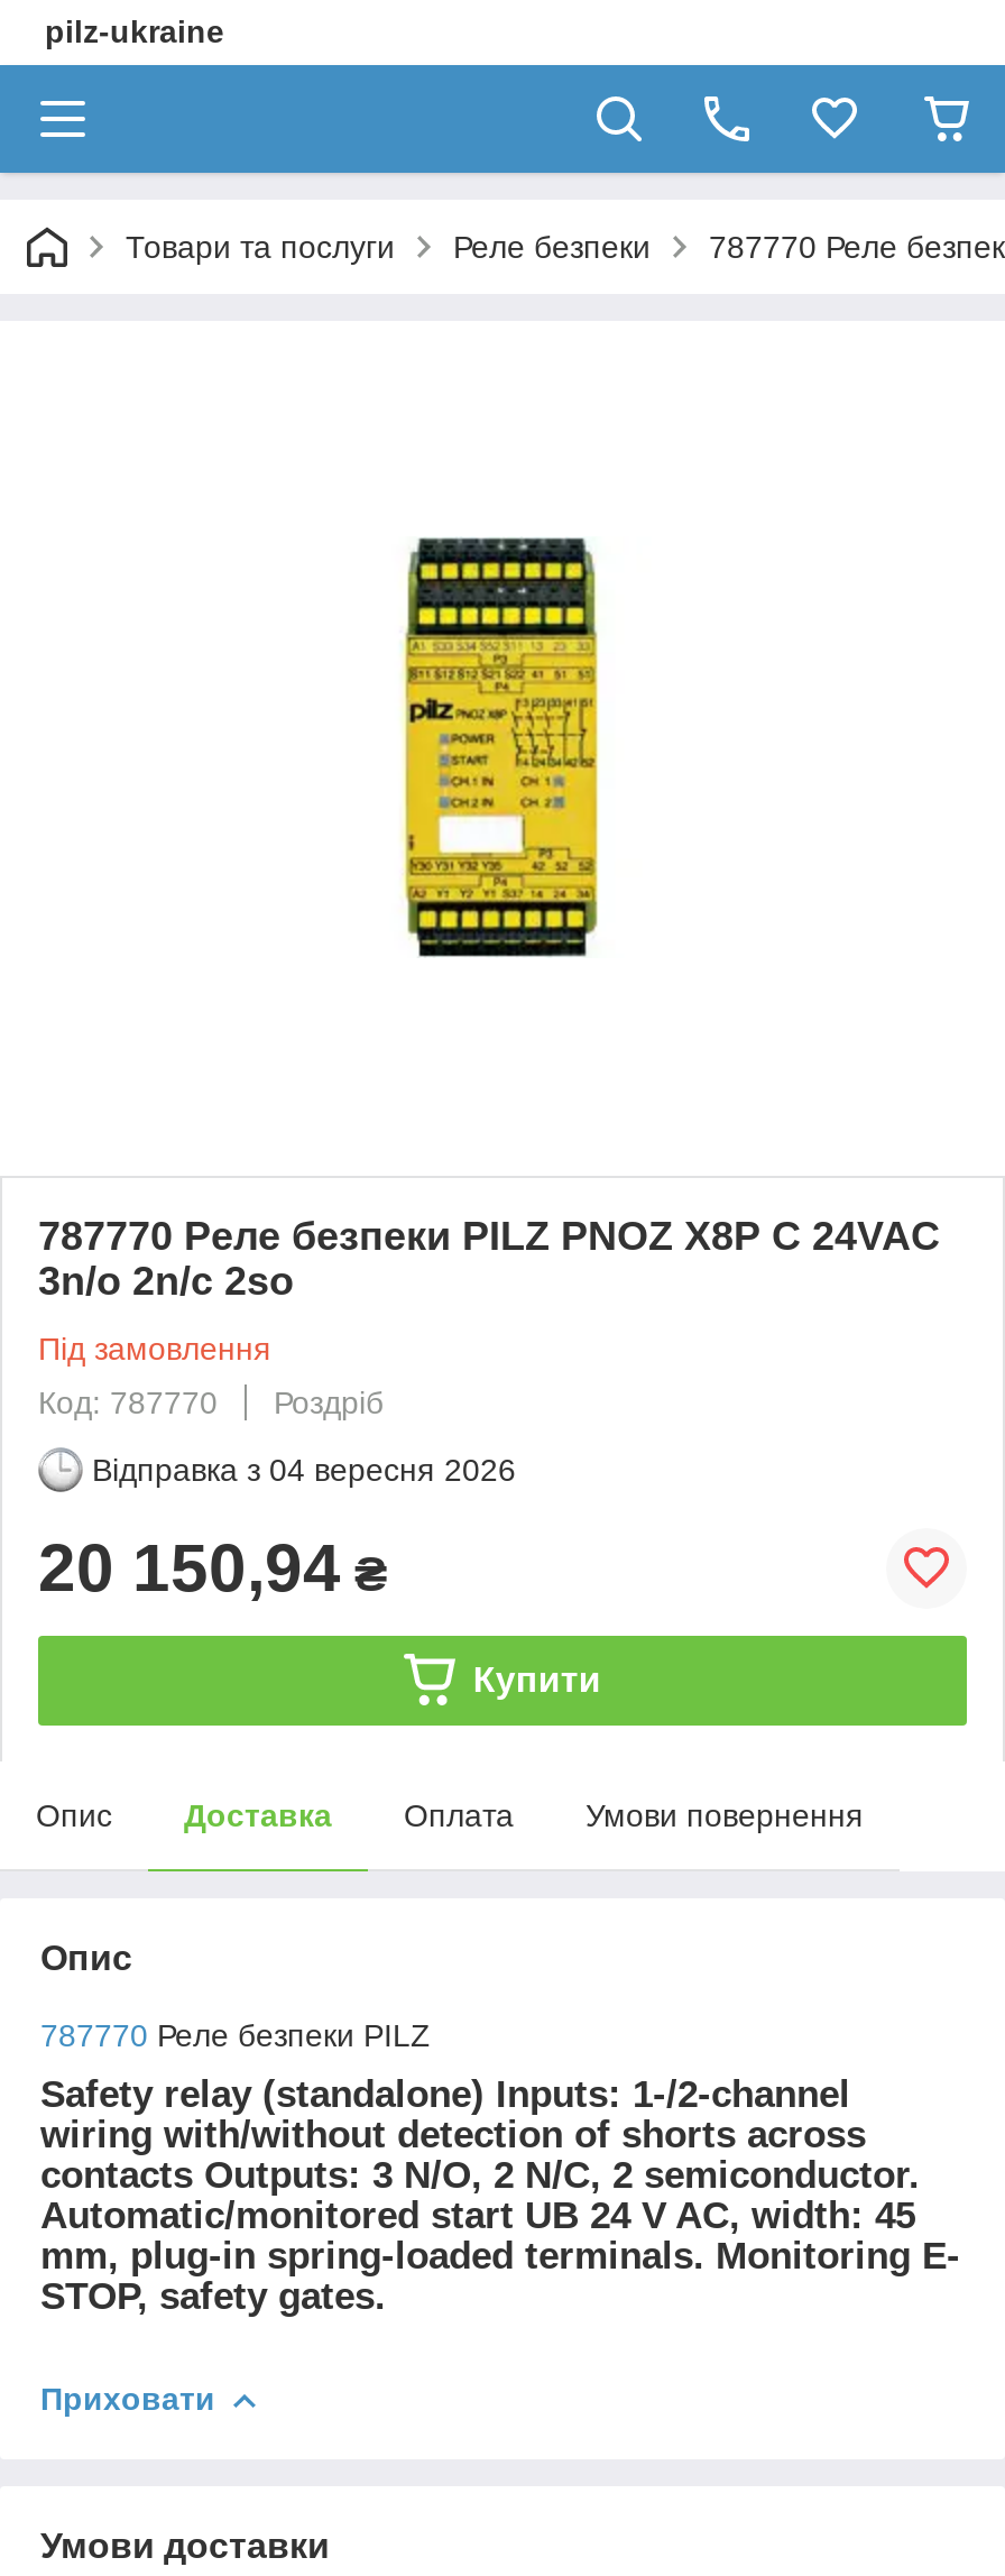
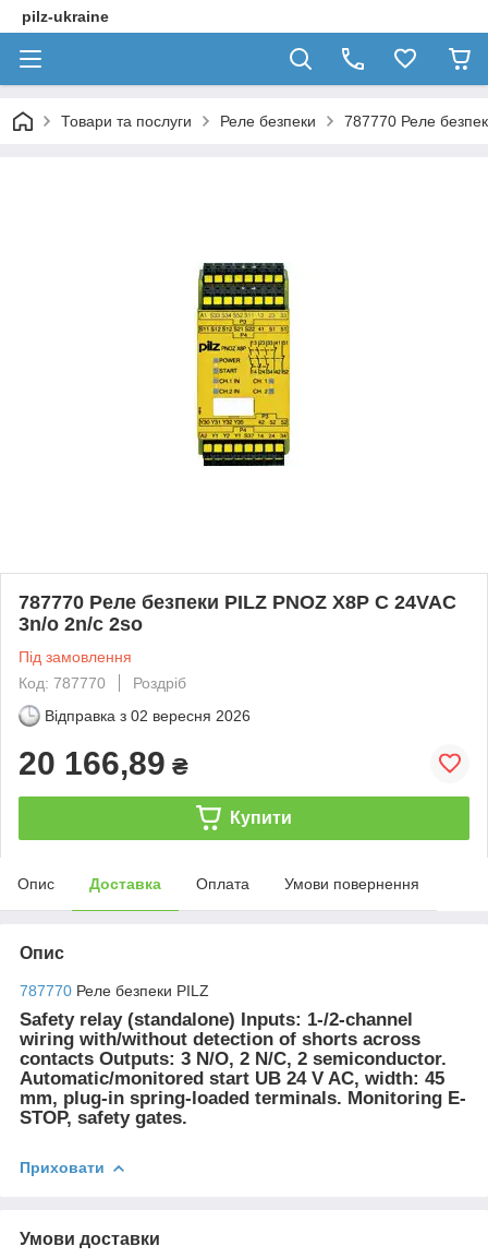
[92,1451,516,1487] Відправка з 04 вересня 2026 -> [45,707,251,724] Відправка з 02 вересня 2026
[38,1530,388,1604] 20 150,94 ₴ -> [19,745,188,781] 20 166,89 ₴

